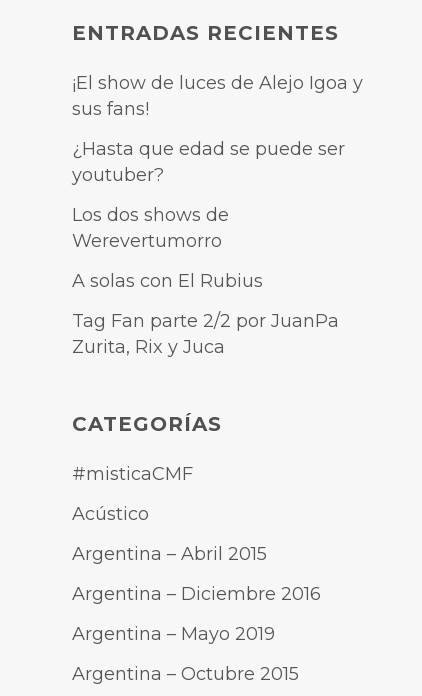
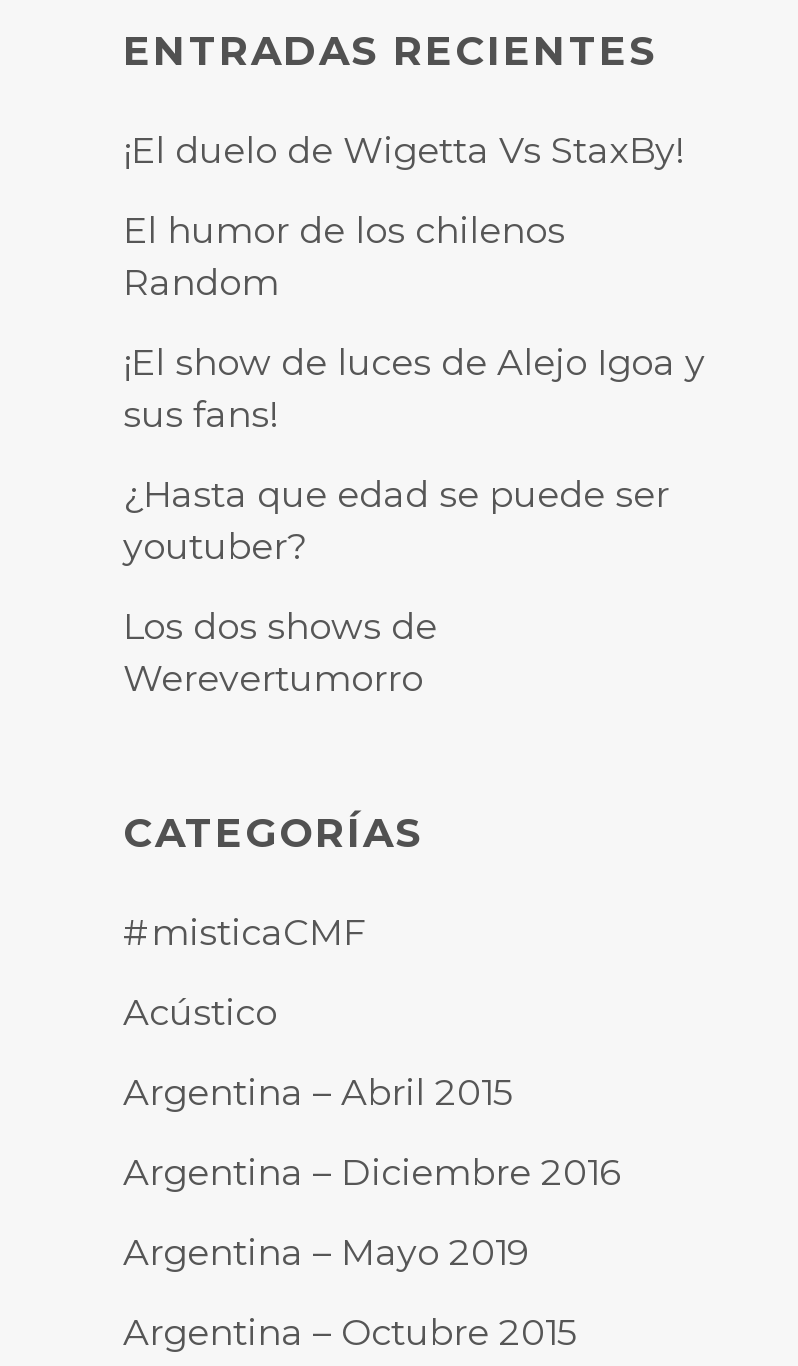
none -> [123,129,683,305] ¡El duelo de Wigetta Vs StaxBy! | El humor de los chilenos | Random
moved [72,72,363,252] -> [123,341,705,701]: ¡El show de luces de Alejo Igoa y | sus fans! | ¿Hasta que edad se puede ser | youtuber? | Los dos shows de | Werevertumorro
[72,270,339,358] A solas con El Rubius | Tag Fan parte 2/2 por JuanPa | Zurita, Rix y Juca -> none

